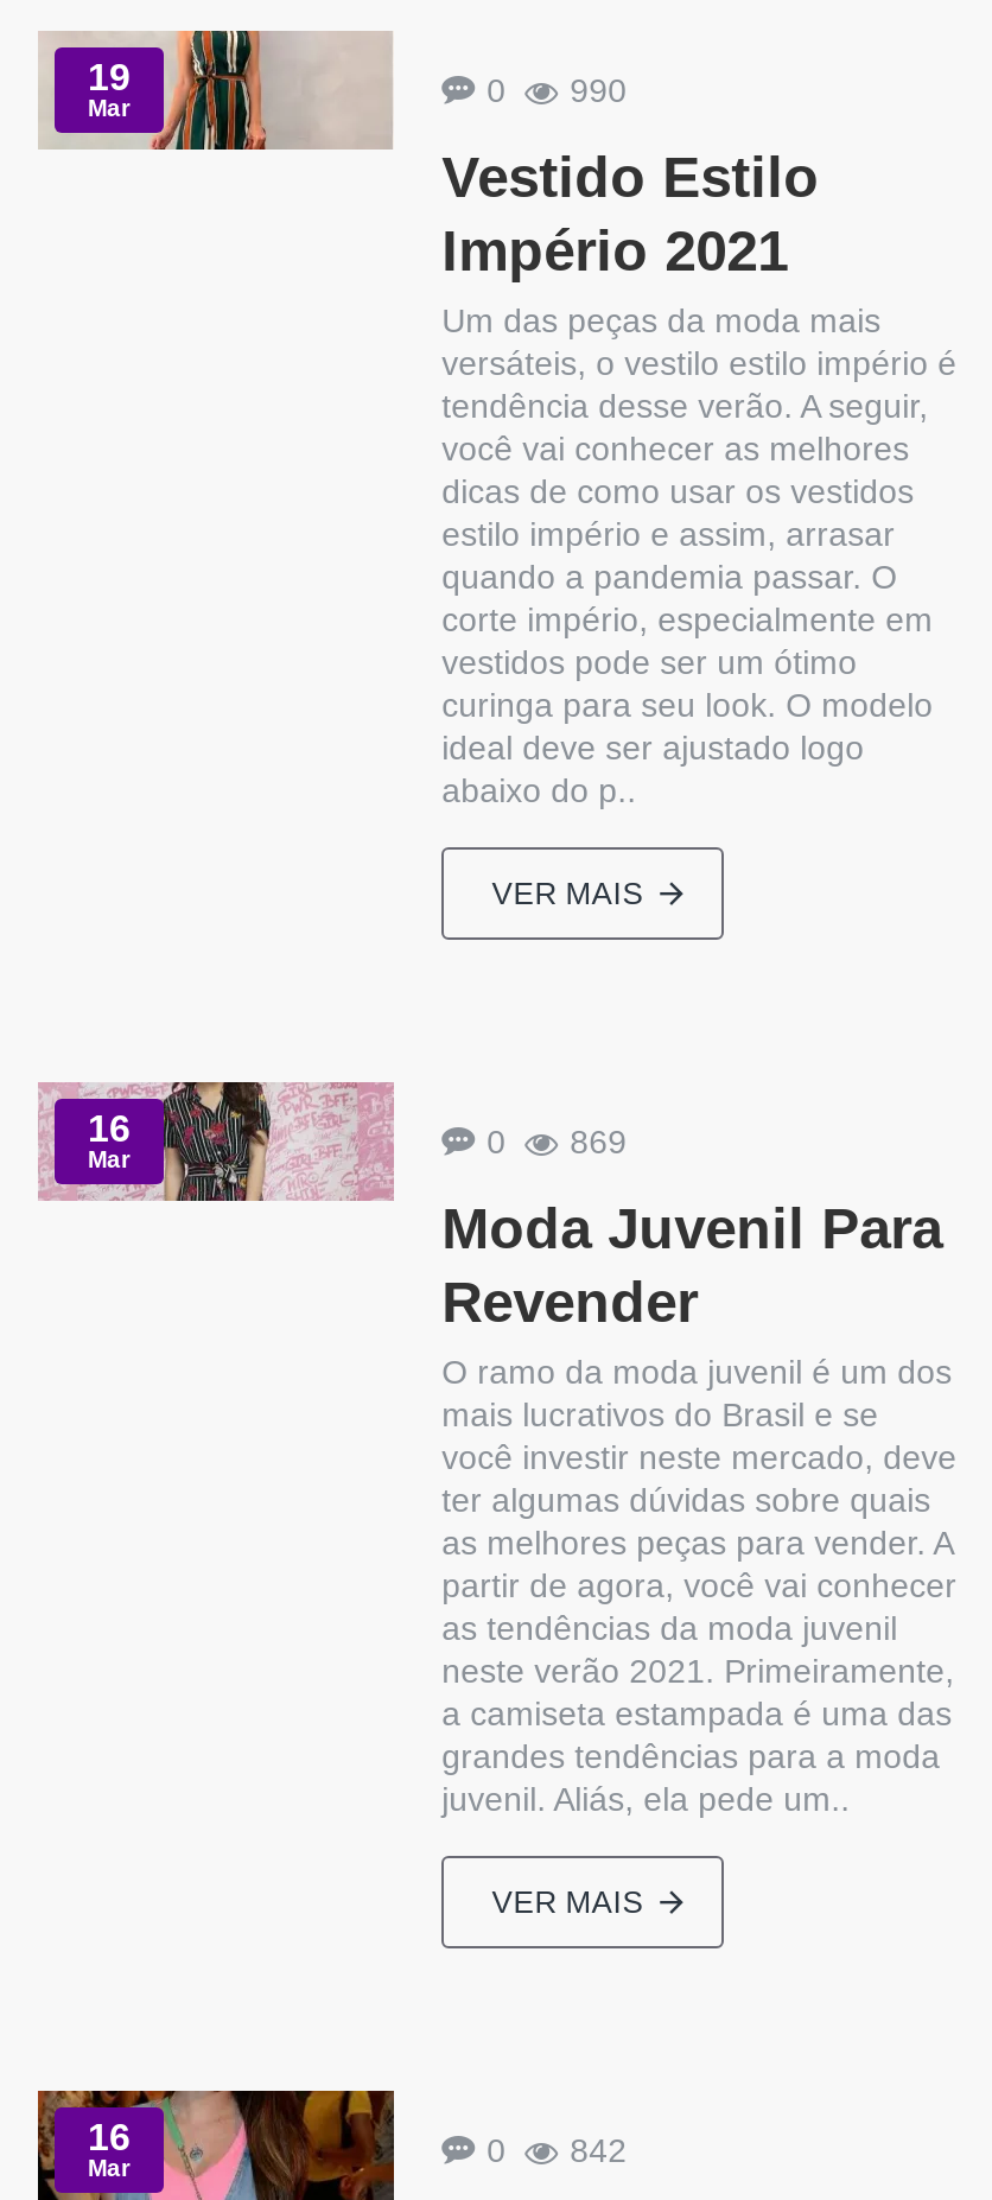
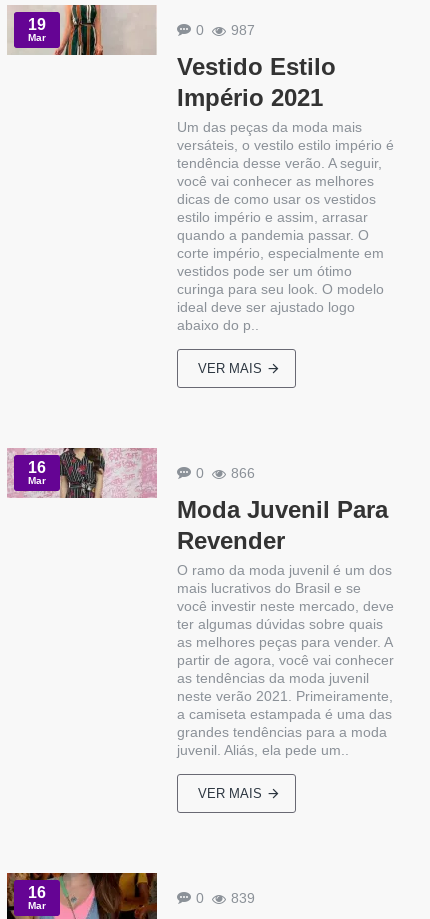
[487,71,627,109] 0 990 -> [196,22,255,38] 0 987
[487,1123,627,1161] 0 869 -> [196,465,255,481] 0 866
[487,2131,627,2169] 0 842 -> [196,890,255,906] 0 839

